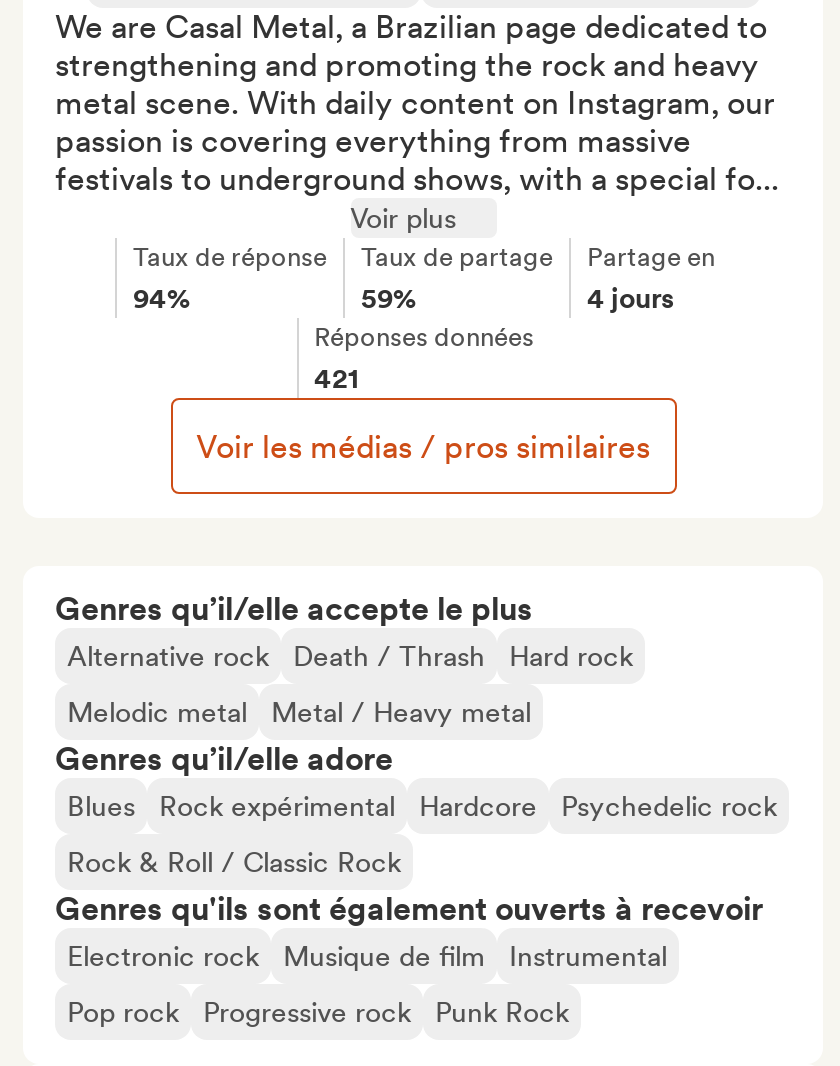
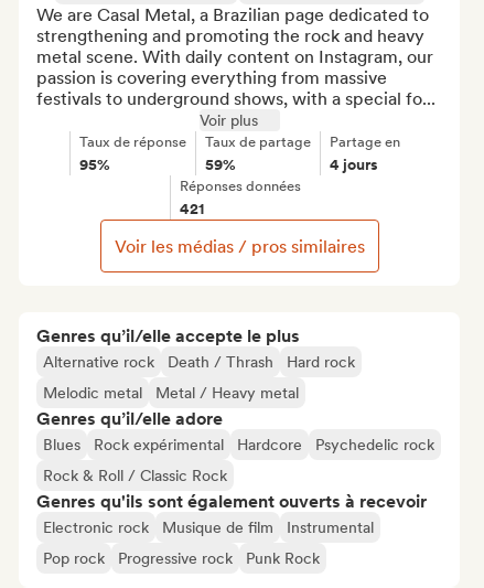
[133,282,191,314] 94% -> [79,156,110,173] 95%

